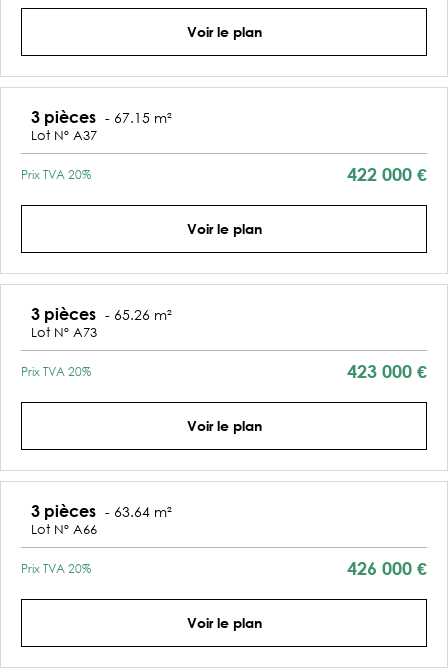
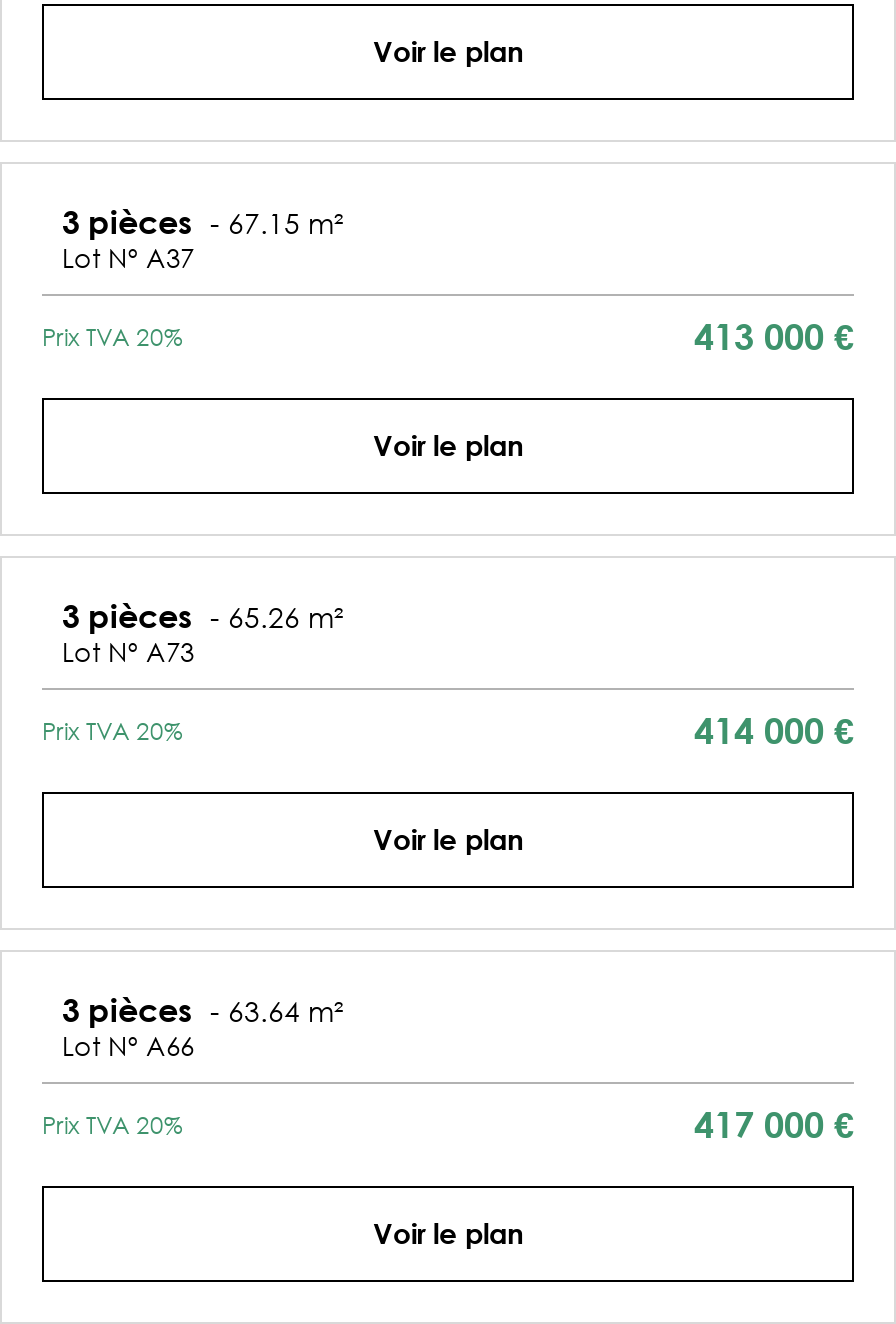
[347,163,427,185] 422 000 € -> [694,314,854,358] 413 000 €
[347,360,427,382] 423 000 € -> [694,708,854,752] 414 000 €
[347,557,427,579] 426 000 € -> [694,1102,854,1146] 417 000 €

